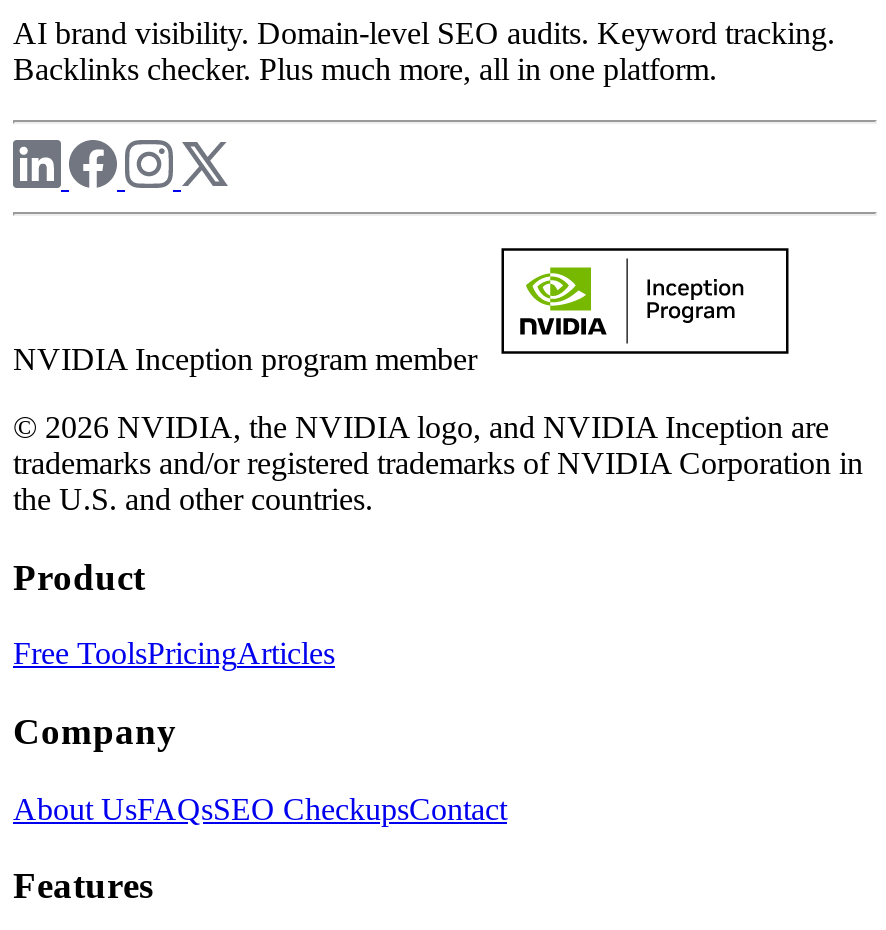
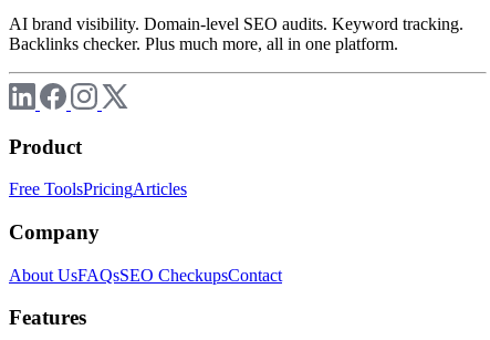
[13,246,863,516] [image] | NVIDIA Inception program member | © 2026 NVIDIA, the NVIDIA logo, and NVIDIA Inception are | trademarks and/or registered trademarks of NVIDIA Corporation in | the U.S. and other countries. -> none

